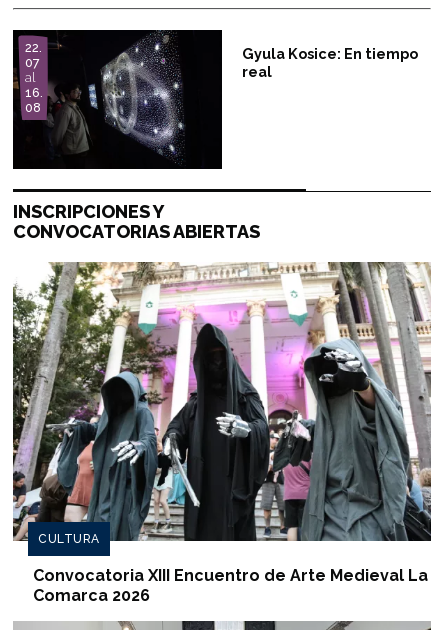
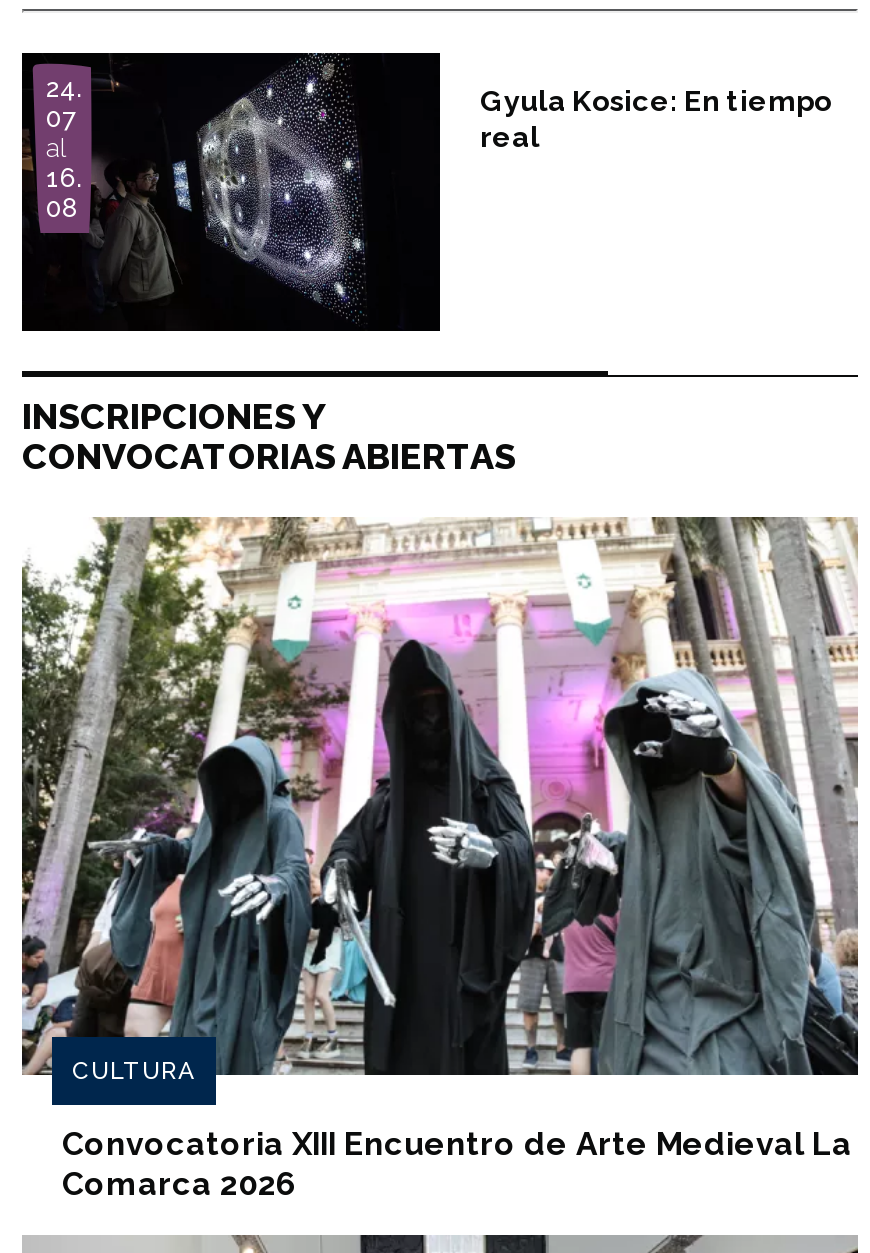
[13,30,42,55] I 22. -> [22,53,82,103] I 24.

